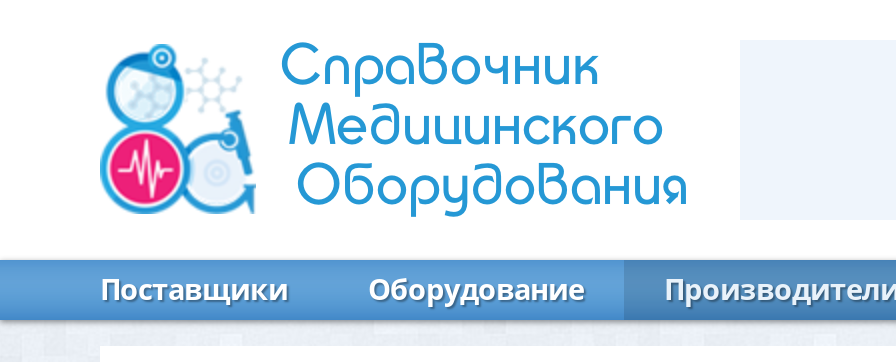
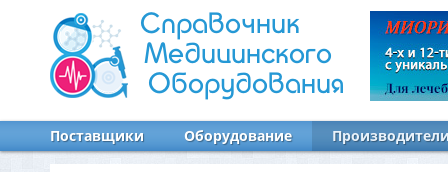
none -> [369,10,445,102] [image]

